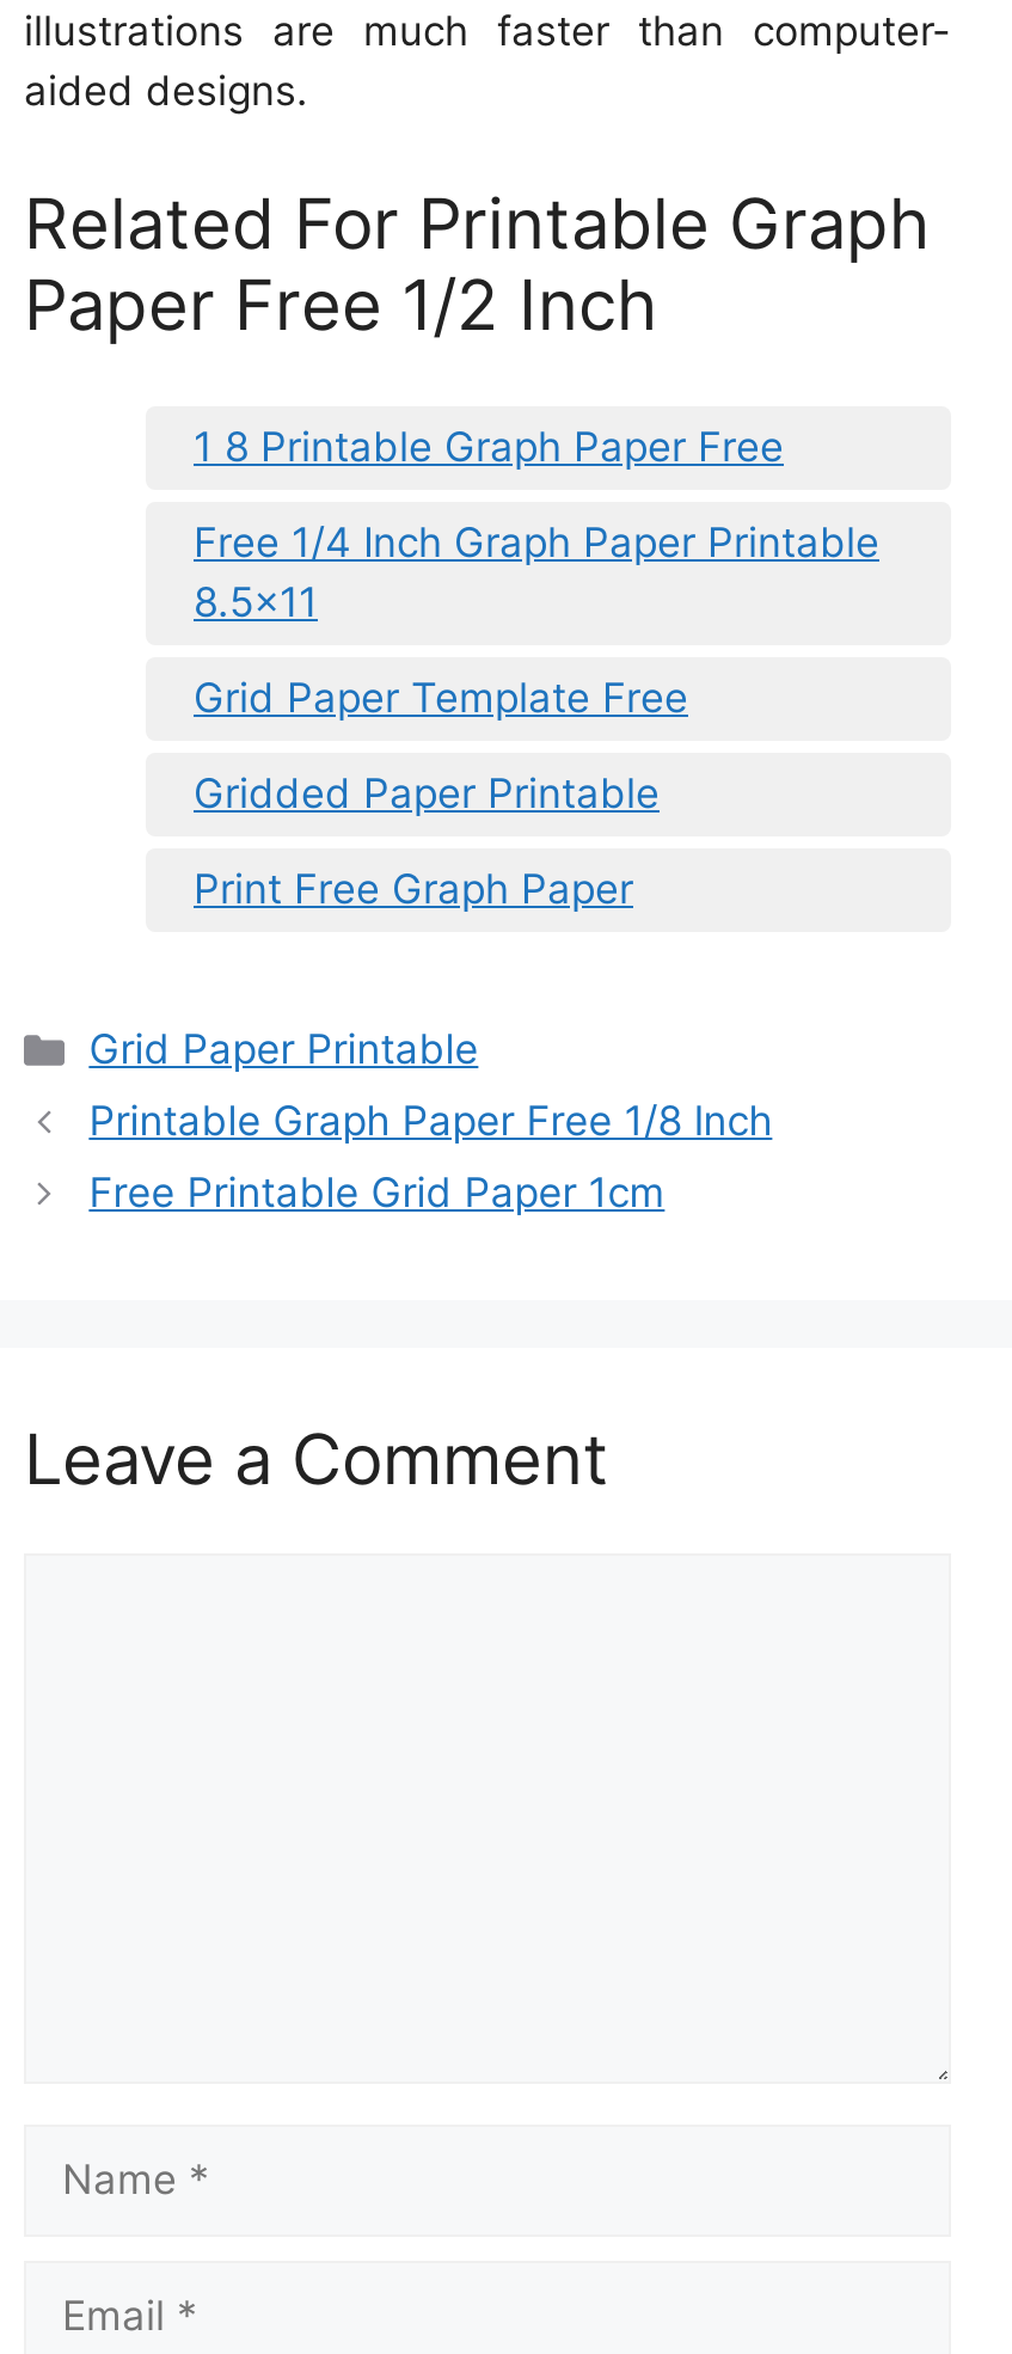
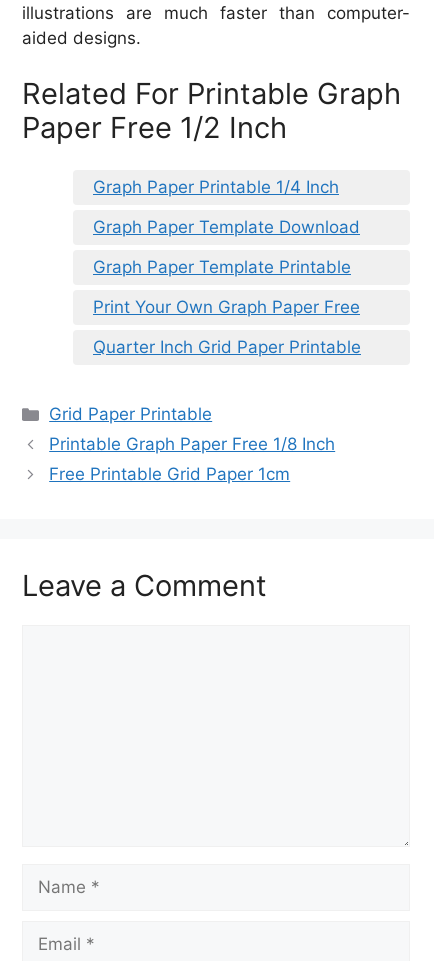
[194,424,784,472] 1 8 Printable Graph Paper Free -> [93,177,339,197] Graph Paper Printable 1/4 Inch
[194,520,879,627] Free 1/4 Inch Graph Paper Printable | 8.5×11 -> [93,217,360,237] Graph Paper Template Download
[194,675,688,723] Grid Paper Template Free -> [93,257,351,277] Graph Paper Template Printable
[194,770,660,818] Gridded Paper Printable -> [93,297,360,317] Print Your Own Graph Paper Free
[194,866,633,914] Print Free Graph Paper -> [93,337,361,357] Quarter Inch Grid Paper Printable

